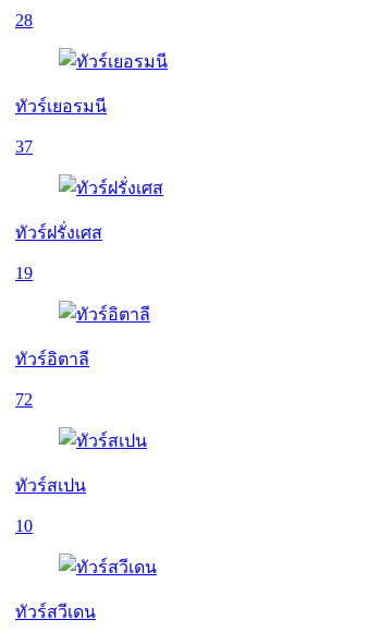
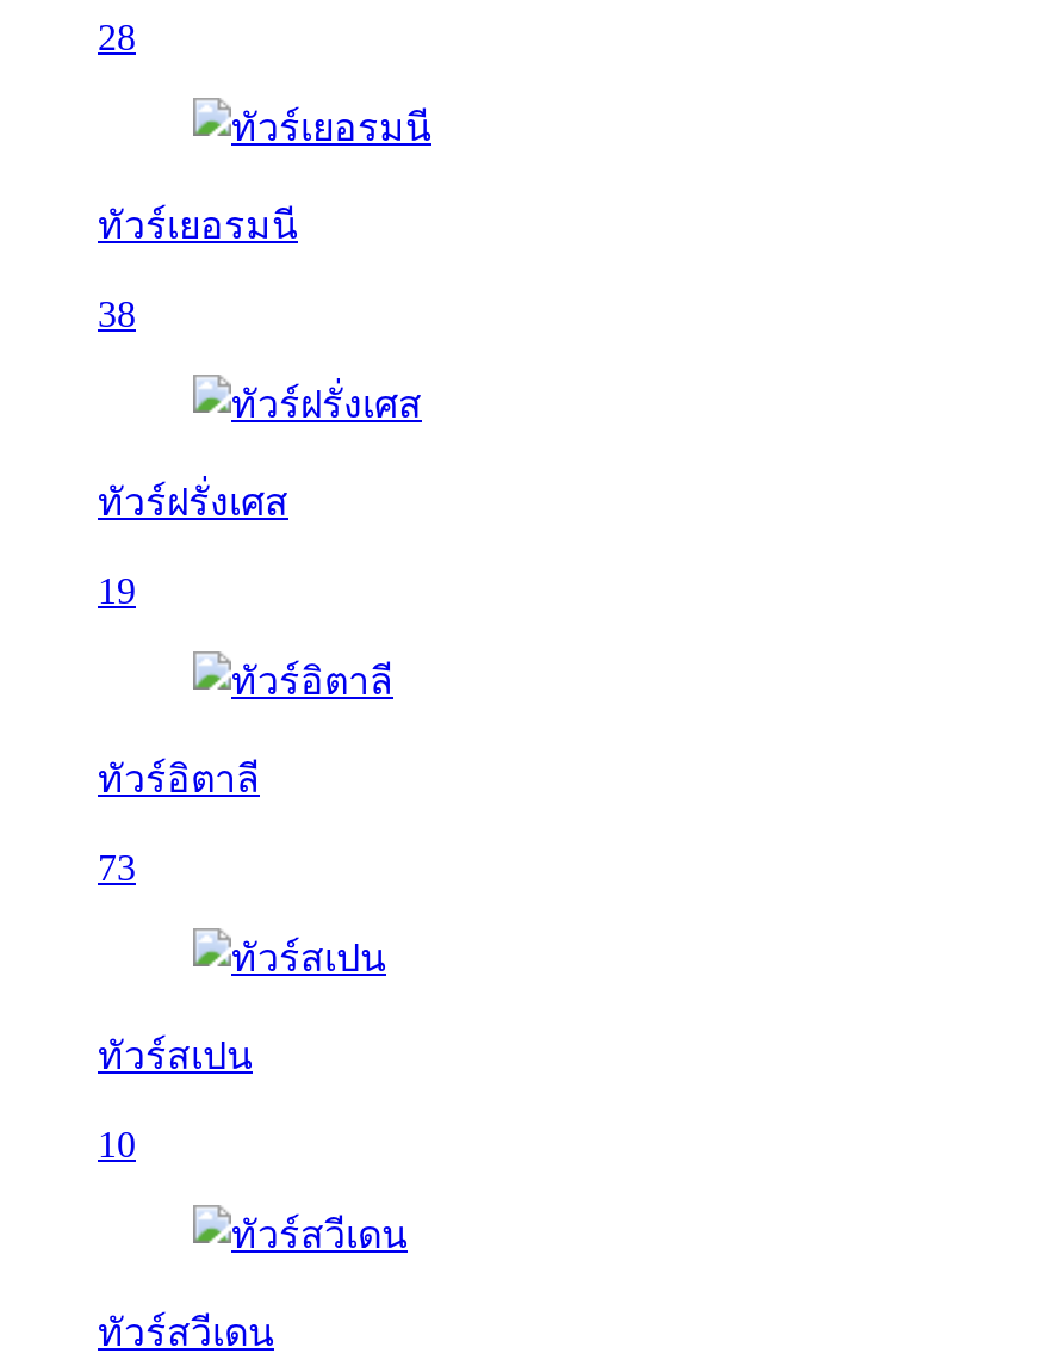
[15,137,33,156] 37 -> [98,293,136,334] 38
[15,390,33,409] 72 -> [98,847,136,888] 73

